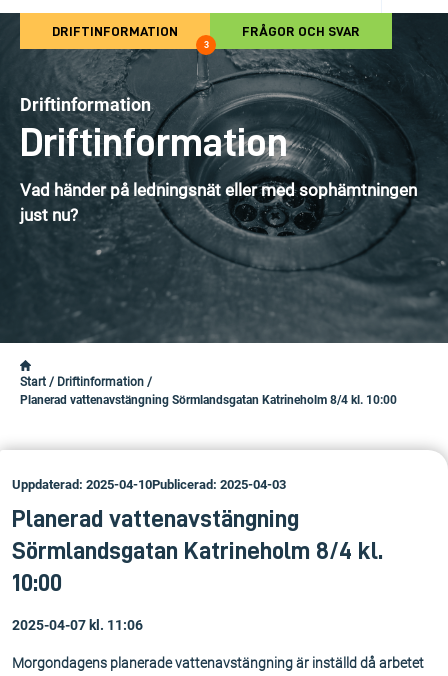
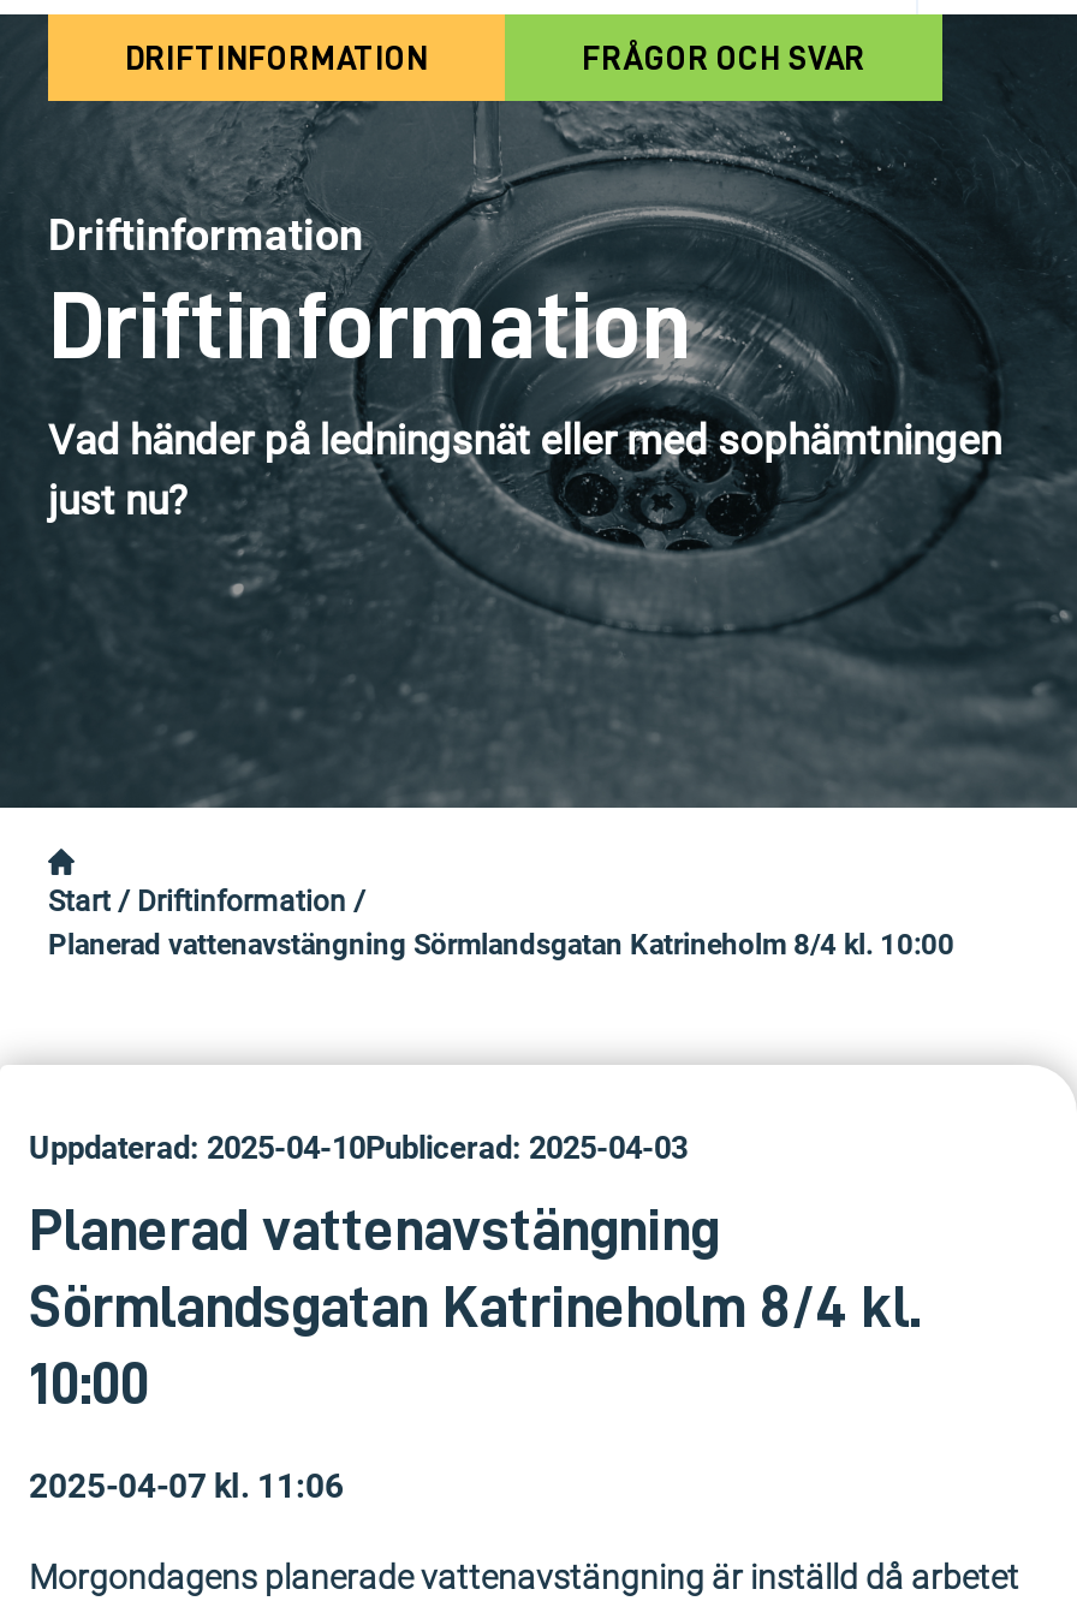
[203,39,208,49] 3 -> none

